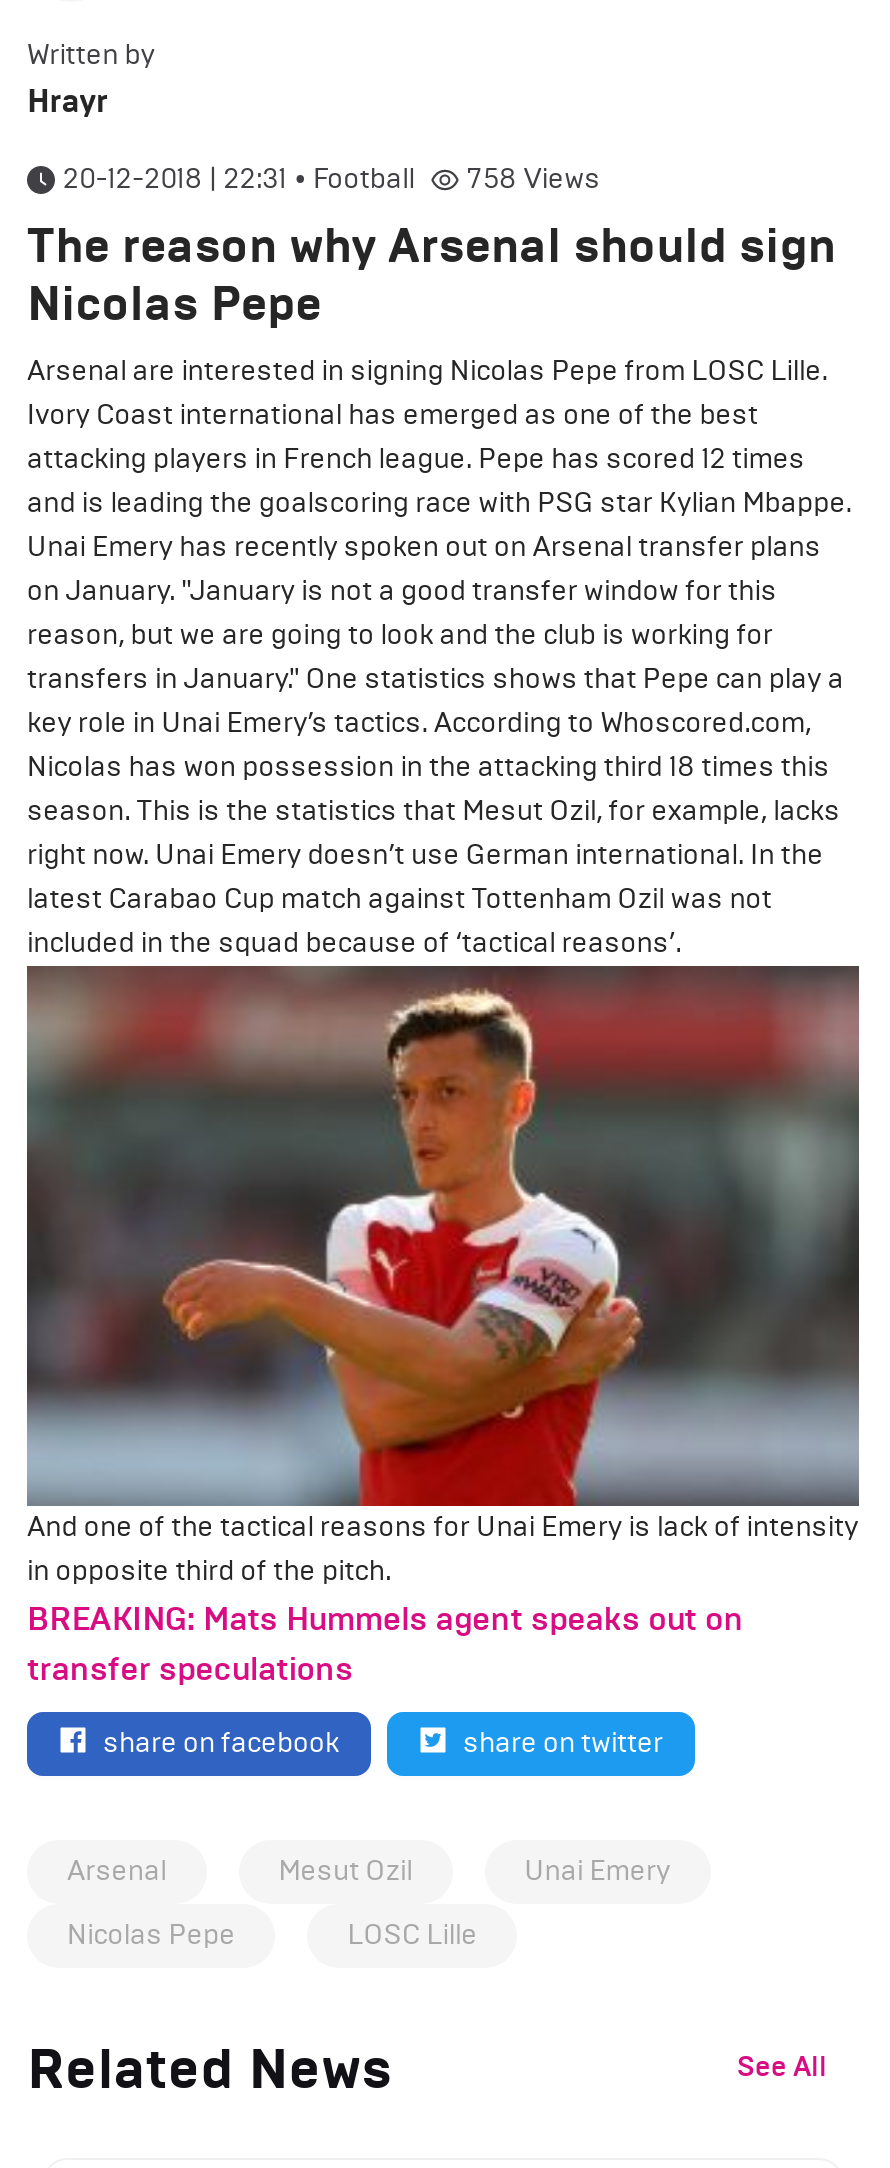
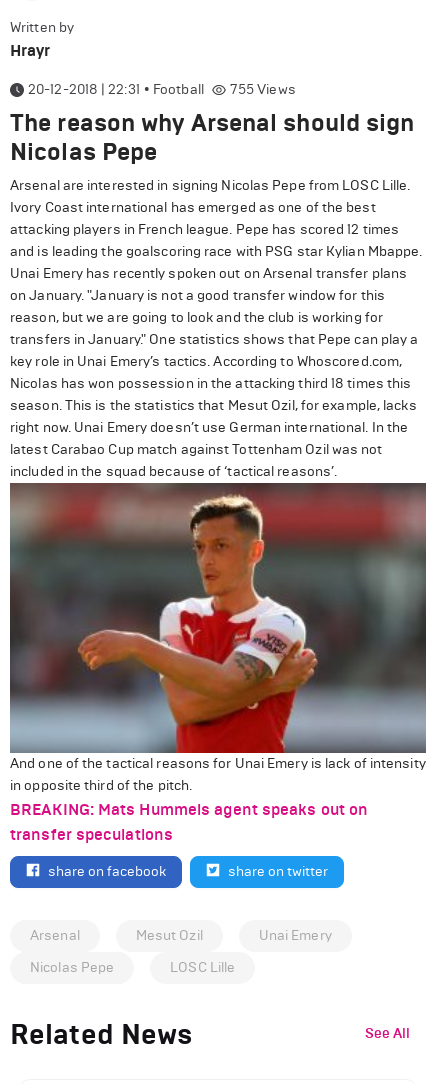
[467,162,601,196] 758 Views -> [230,81,296,98] 755 Views

